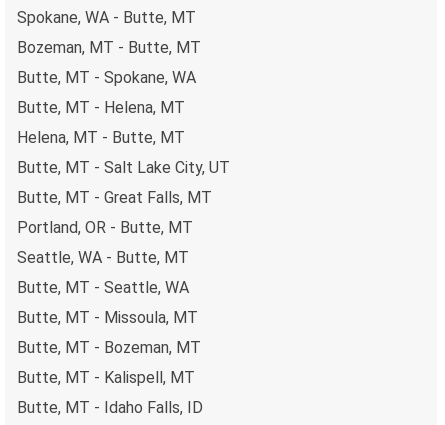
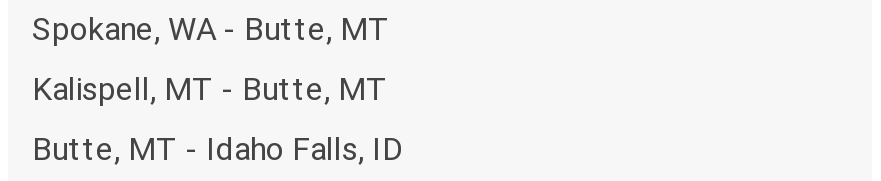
[17,37,230,386] Bozeman, MT - Butte, MT | Butte, MT - Spokane, WA | Butte, MT - Helena, MT | Helena, MT - Butte, MT | Butte, MT - Salt Lake City, UT | Butte, MT - Great Falls, MT | Portland, OR - Butte, MT | Seattle, WA - Butte, MT | Butte, MT - Seattle, WA | Butte, MT - Missoula, MT | Butte, MT - Bozeman, MT | Butte, MT - Kalispell, MT -> [32,69,388,107] Kalispell, MT - Butte, MT

